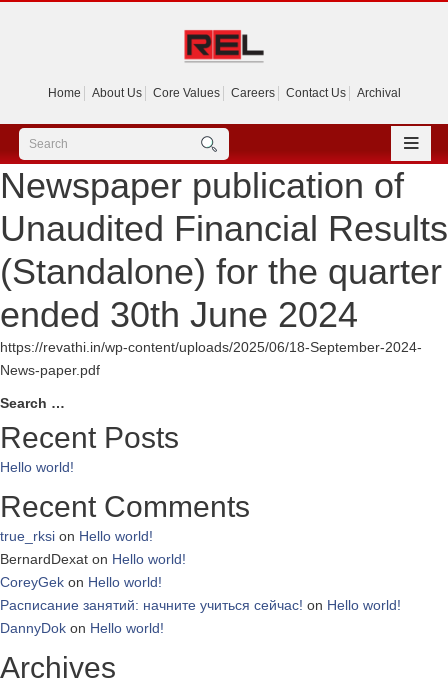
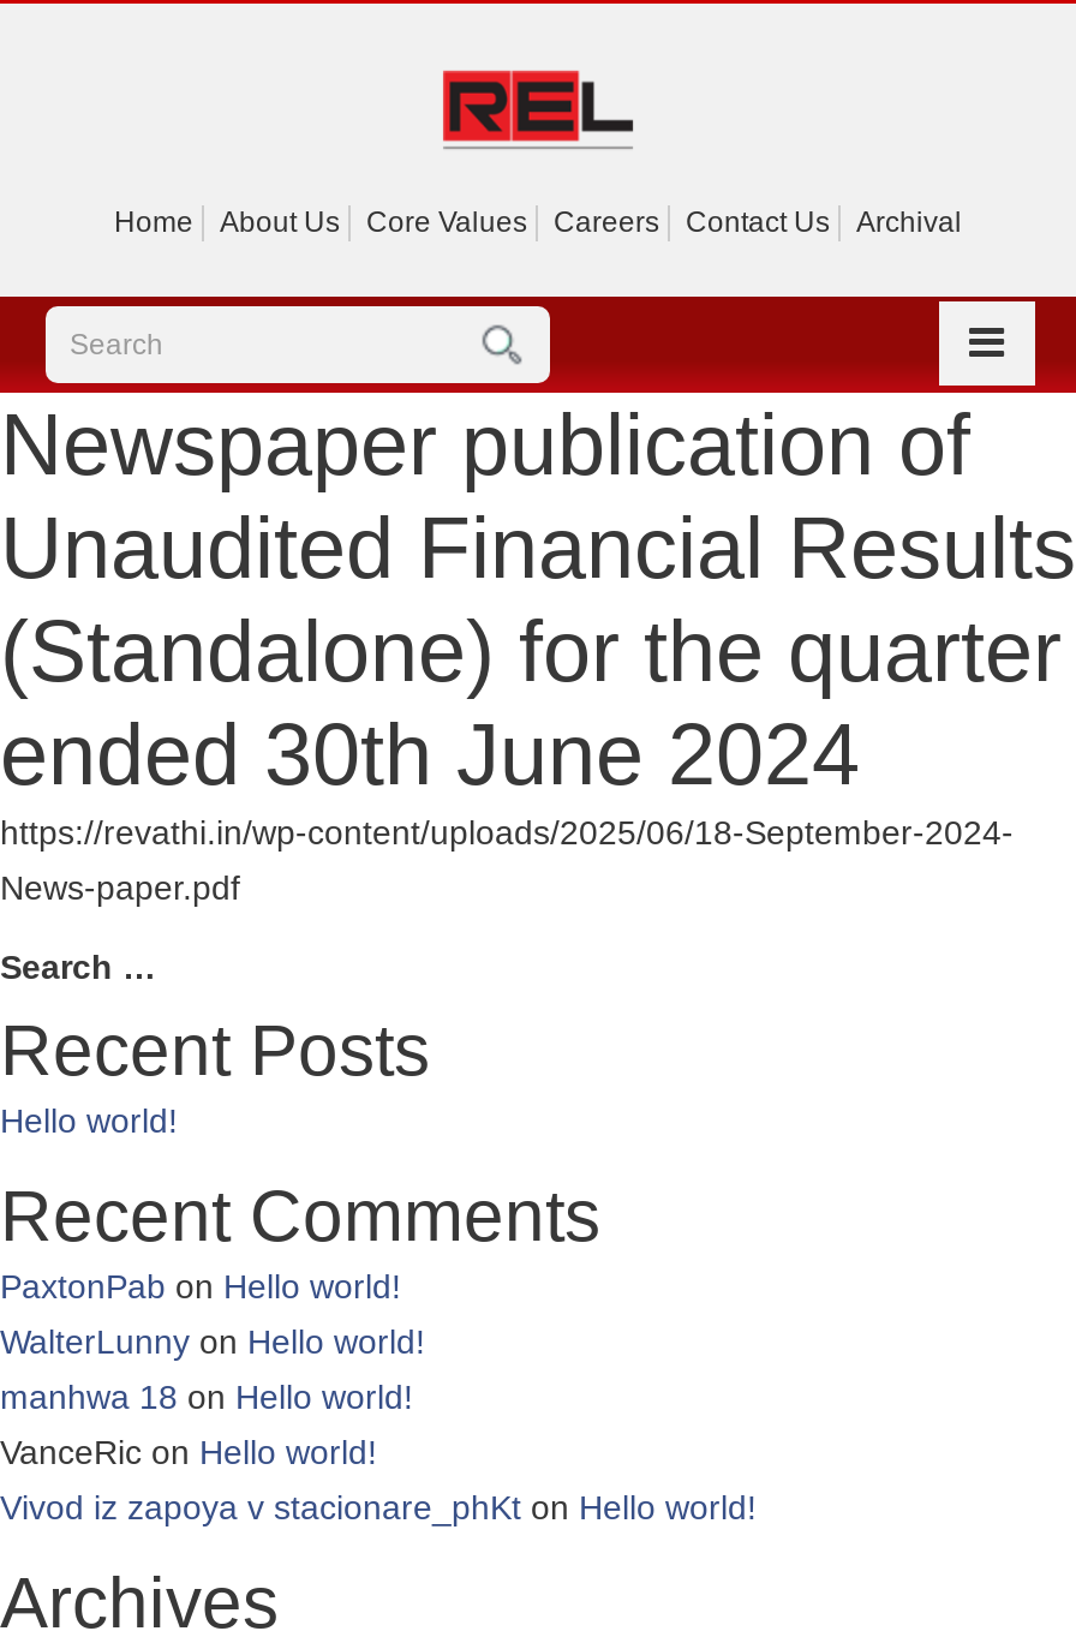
[0,528,401,636] true_rksi on Hello world! | BernardDexat on Hello world! | CoreyGek on Hello world! | Расписание занятий: начните учиться сейчас! on Hello world! | DannyDok on Hello world! -> [0,1266,757,1526] PaxtonPab on Hello world! | WalterLunny on Hello world! | manhwa 18 on Hello world! | VanceRic on Hello world! | Vivod iz zapoya v stacionare_phKt on Hello world!

